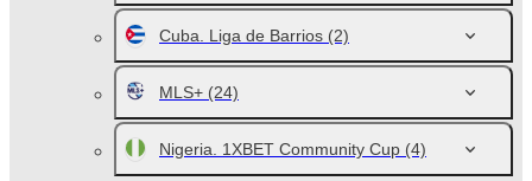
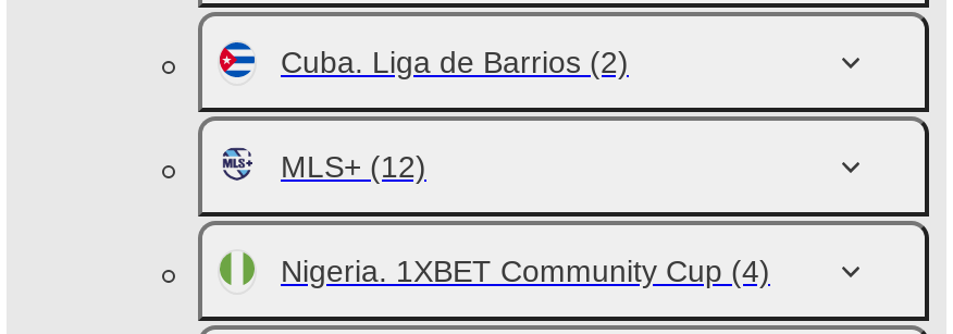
[159,83,239,102] MLS+ (24) -> [281,149,426,184] MLS+ (12)

